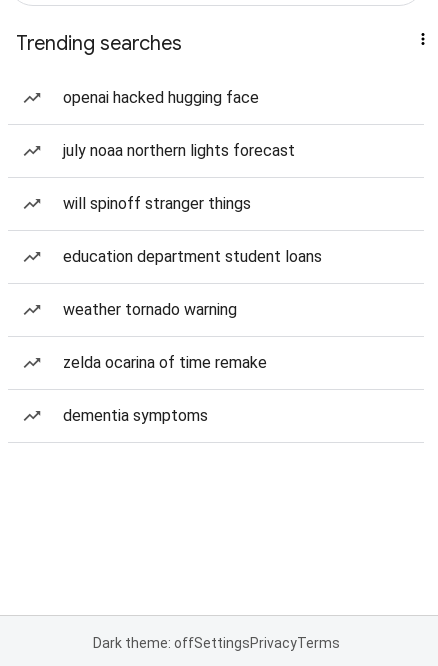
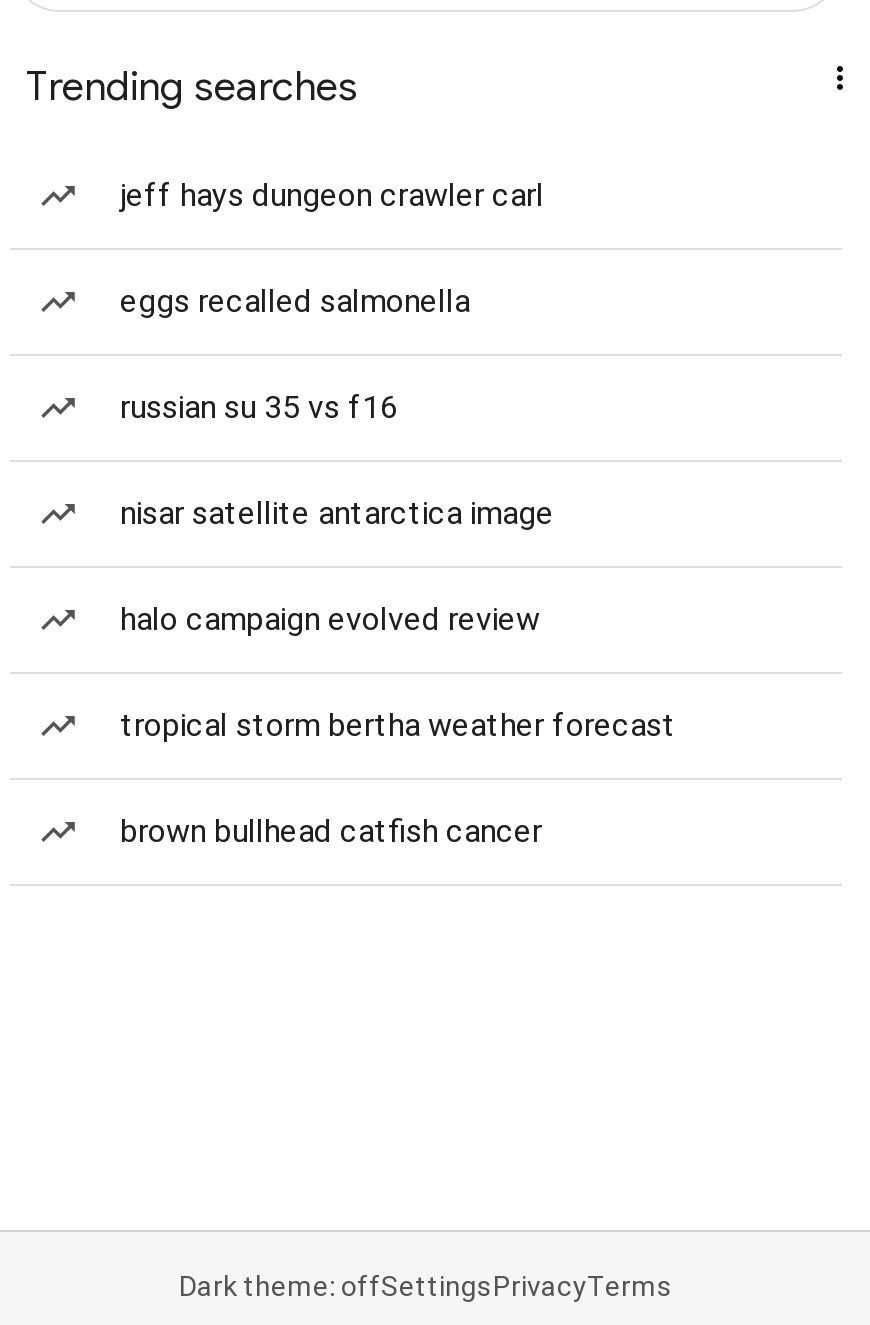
[63,88,259,107] openai hacked hugging face -> [120,176,544,214] jeff hays dungeon crawler carl
[63,141,295,160] july noaa northern lights forecast -> [120,282,470,320] eggs recalled salmonella
[63,194,251,213] will spinoff stranger things -> [120,388,398,426] russian su 35 vs f16
[63,247,322,266] education department student loans -> [120,494,554,532] nisar satellite antarctica image
[63,300,237,319] weather tornado warning -> [120,600,540,638] halo campaign evolved review
[63,353,267,372] zelda ocarina of time remake -> [120,706,676,744] tropical storm bertha weather forecast
[63,406,208,425] dementia symptoms -> [120,812,542,850] brown bullhead catfish cancer

